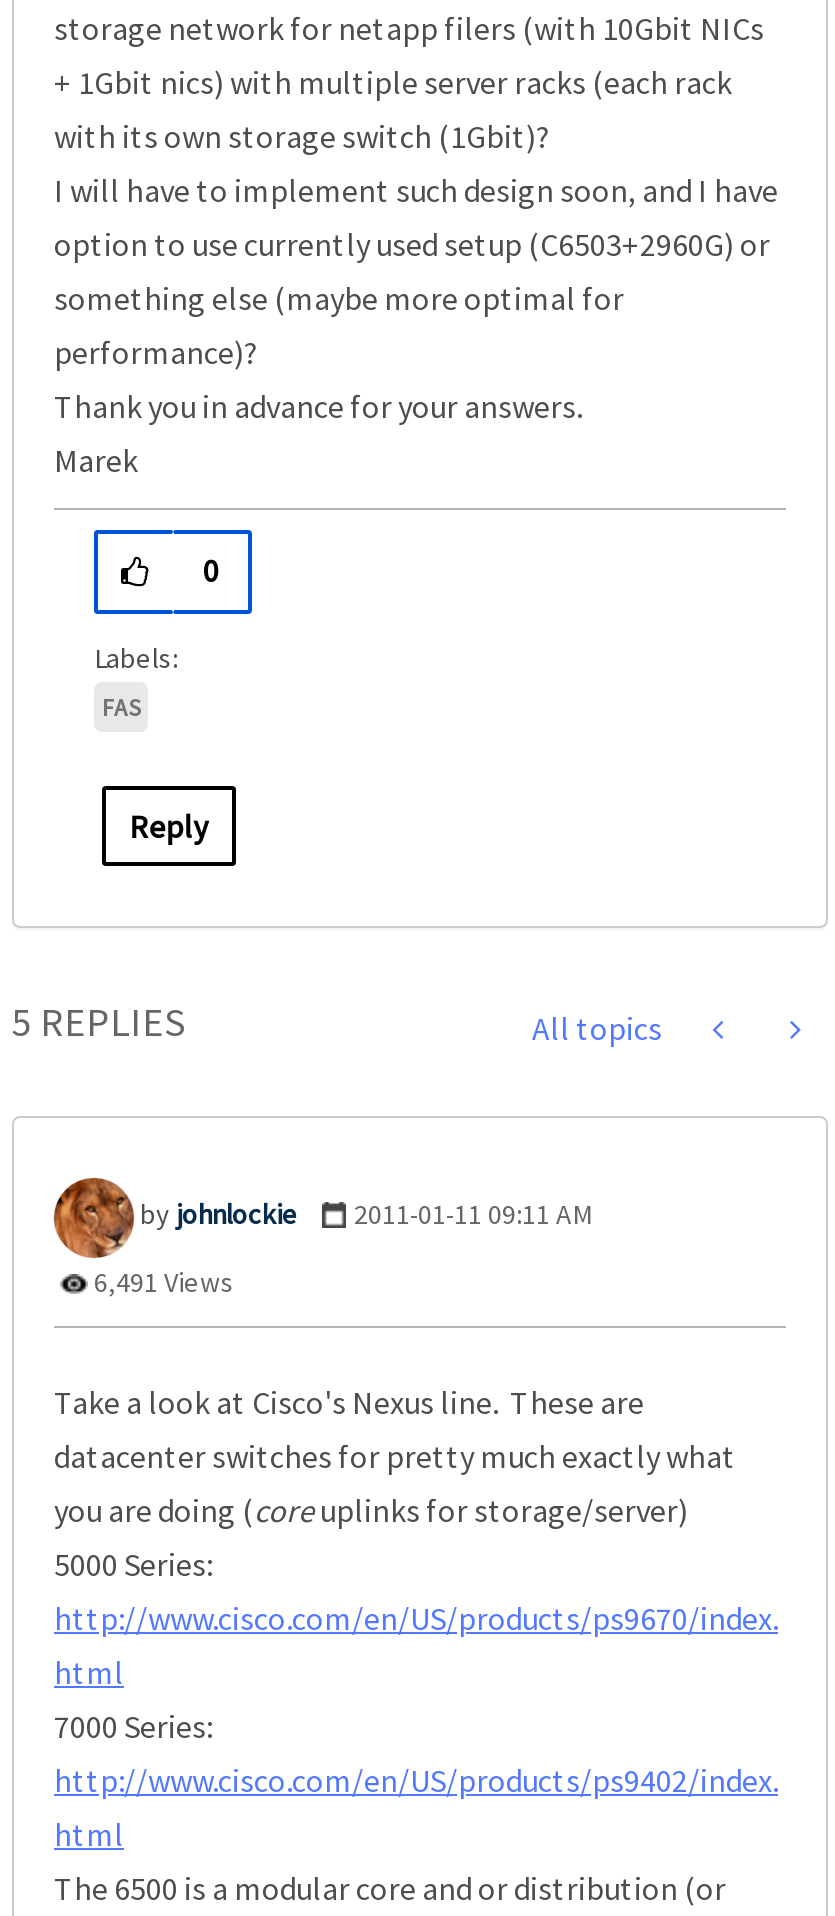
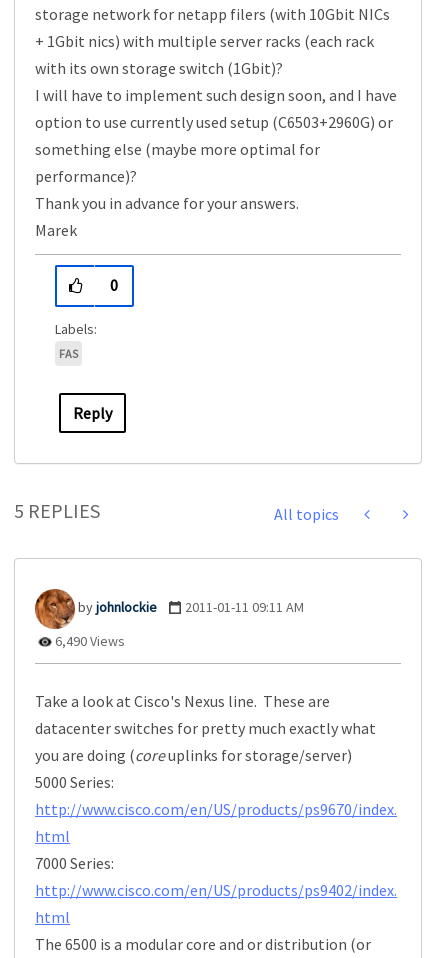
[88,1264,234,1300] 6,491 Views -> [52,632,125,650] 6,490 Views

